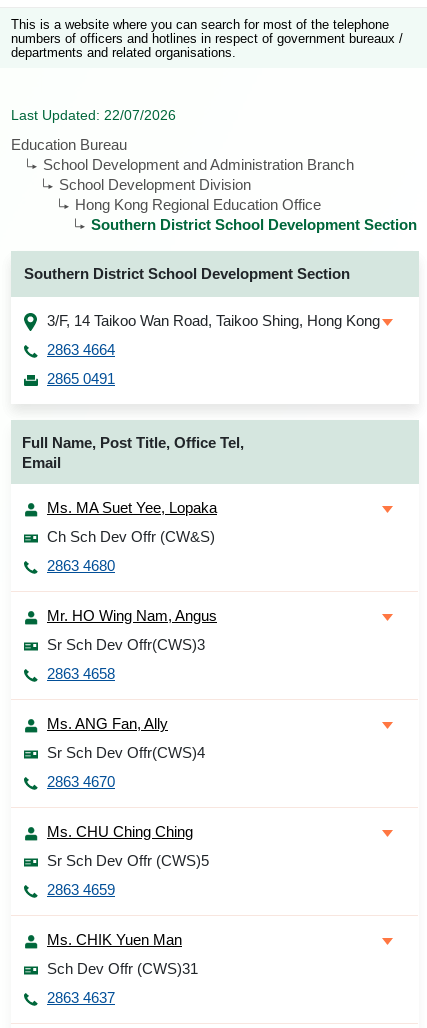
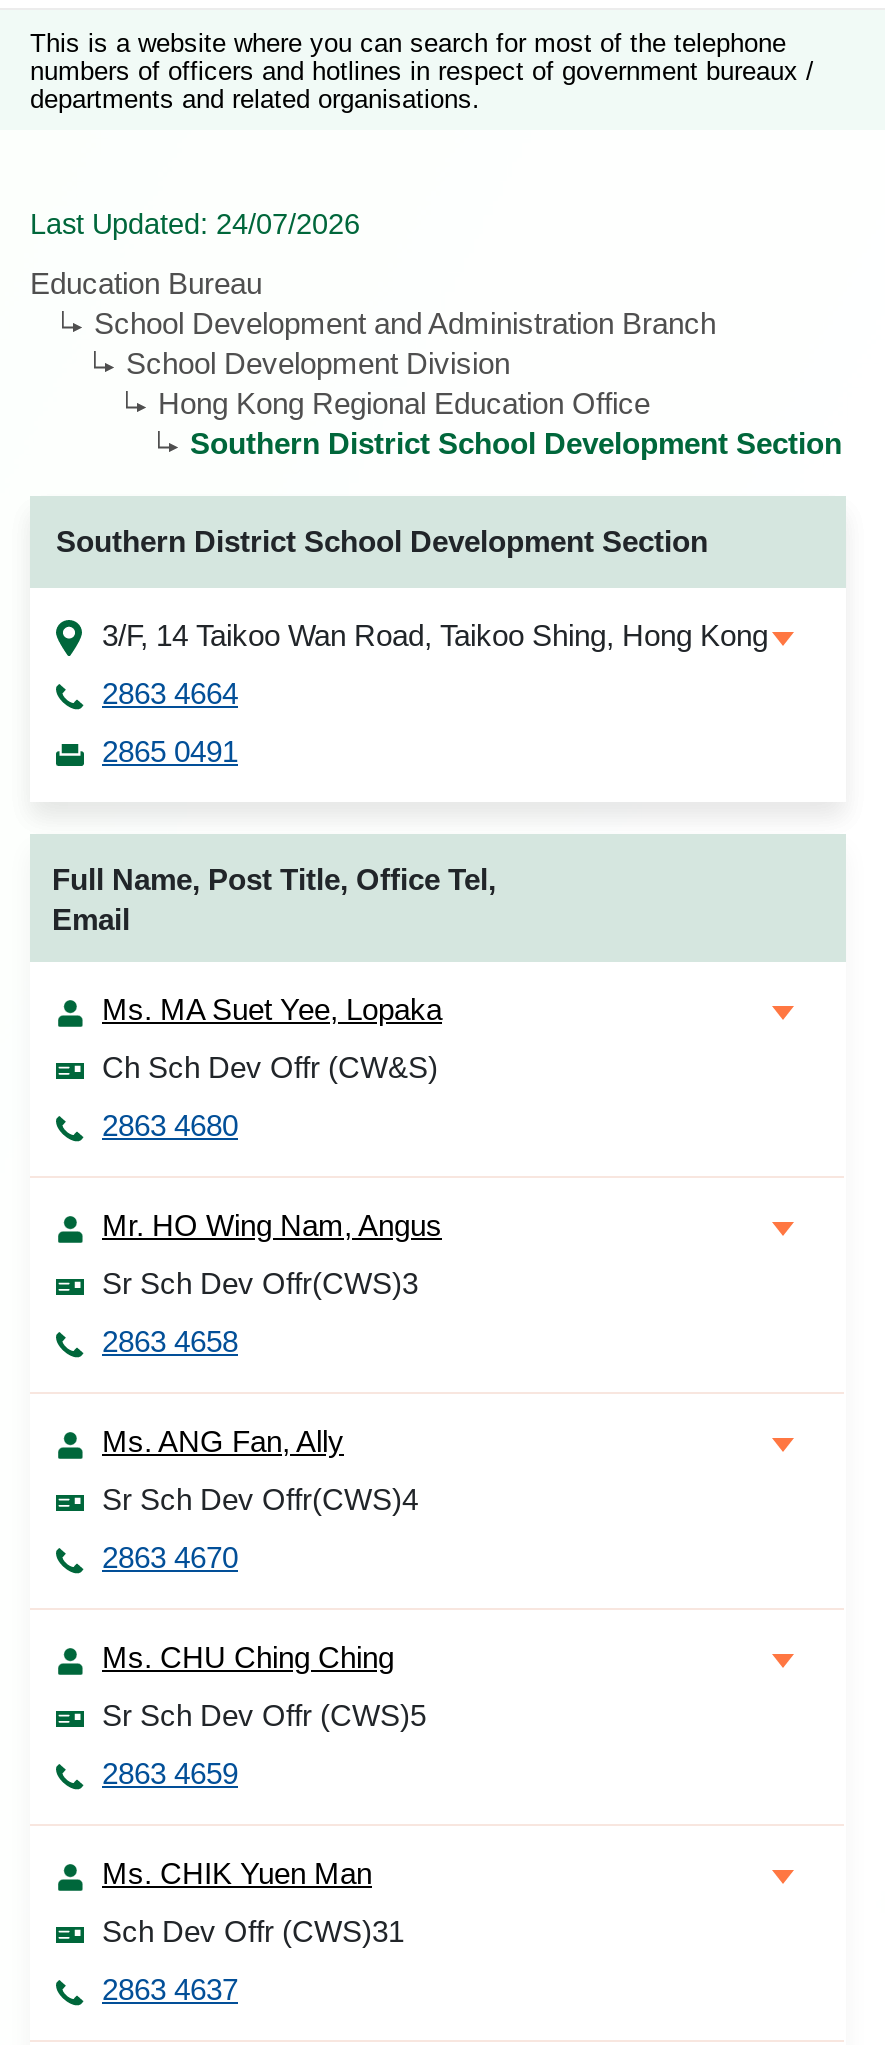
[11,107,176,123] Last Updated: 22/07/2026 -> [30,208,360,240] Last Updated: 24/07/2026

